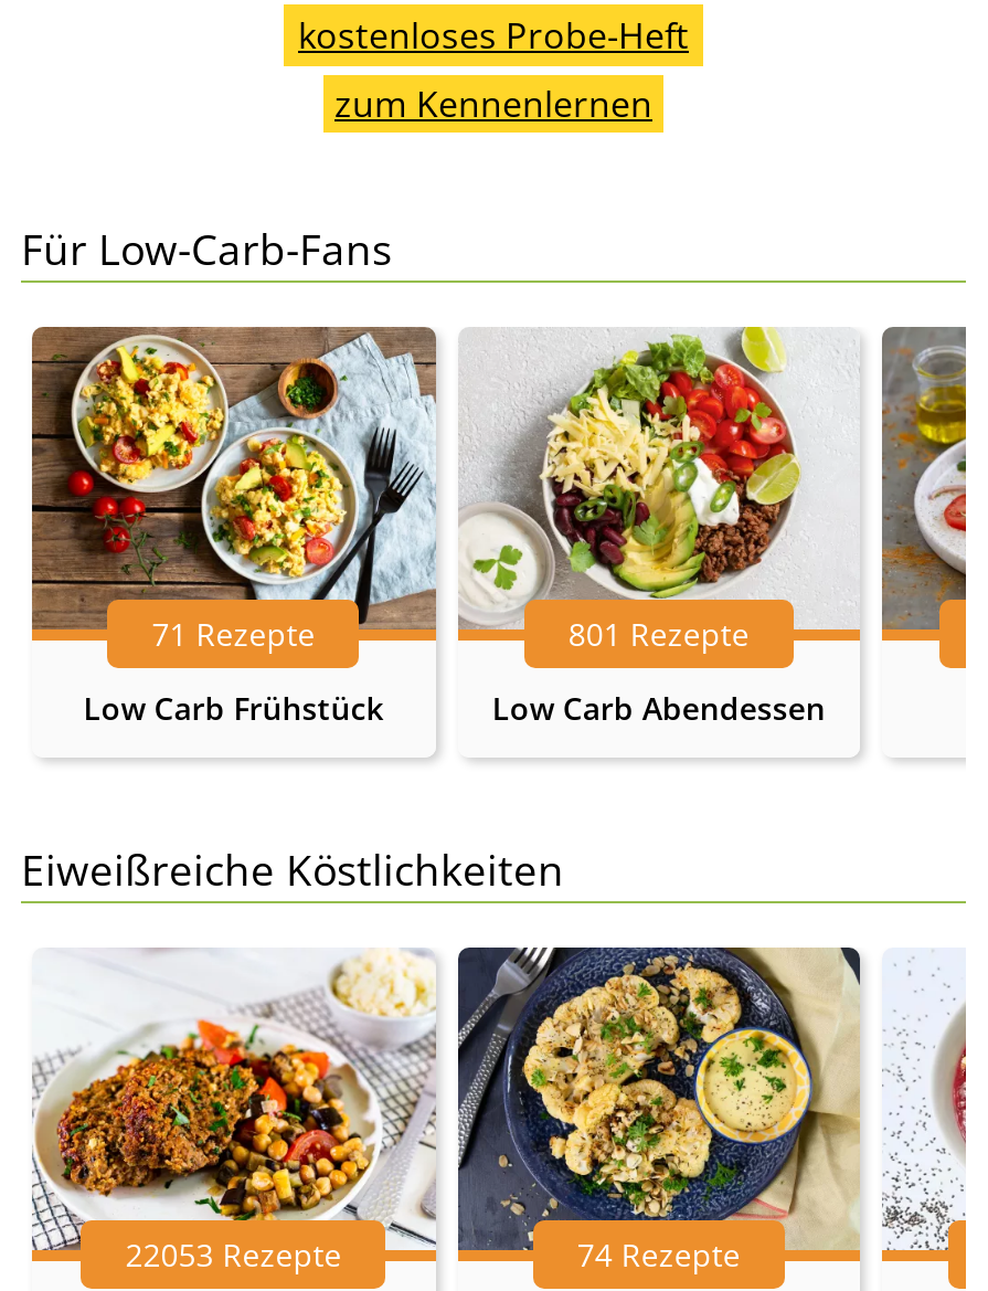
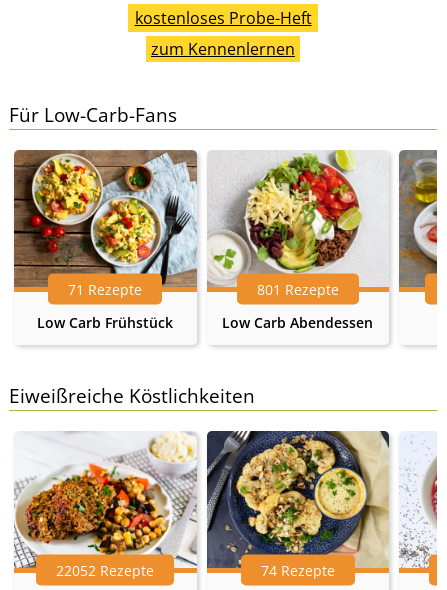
[125,1234,342,1276] 22053 Rezepte -> [56,561,154,580] 22052 Rezepte

